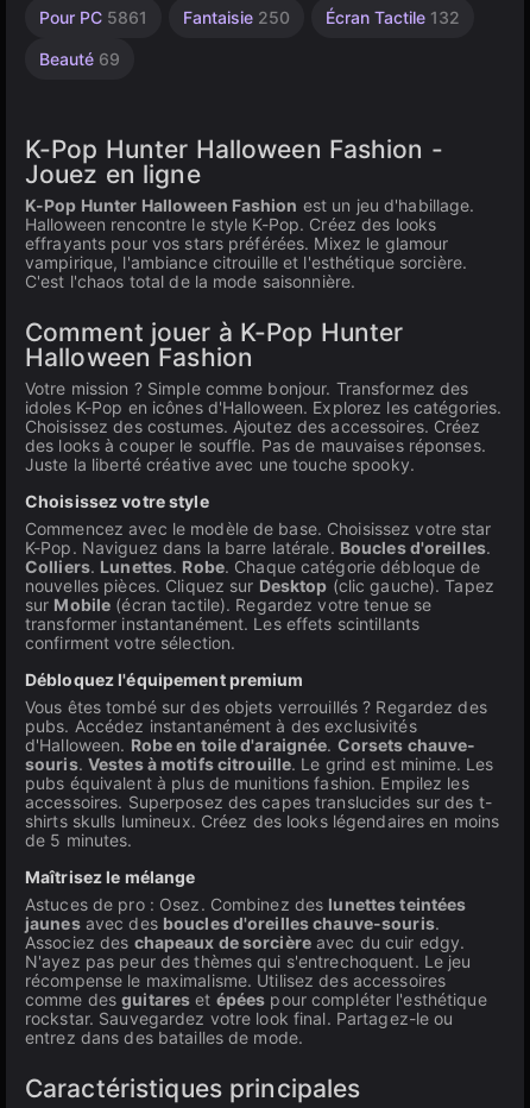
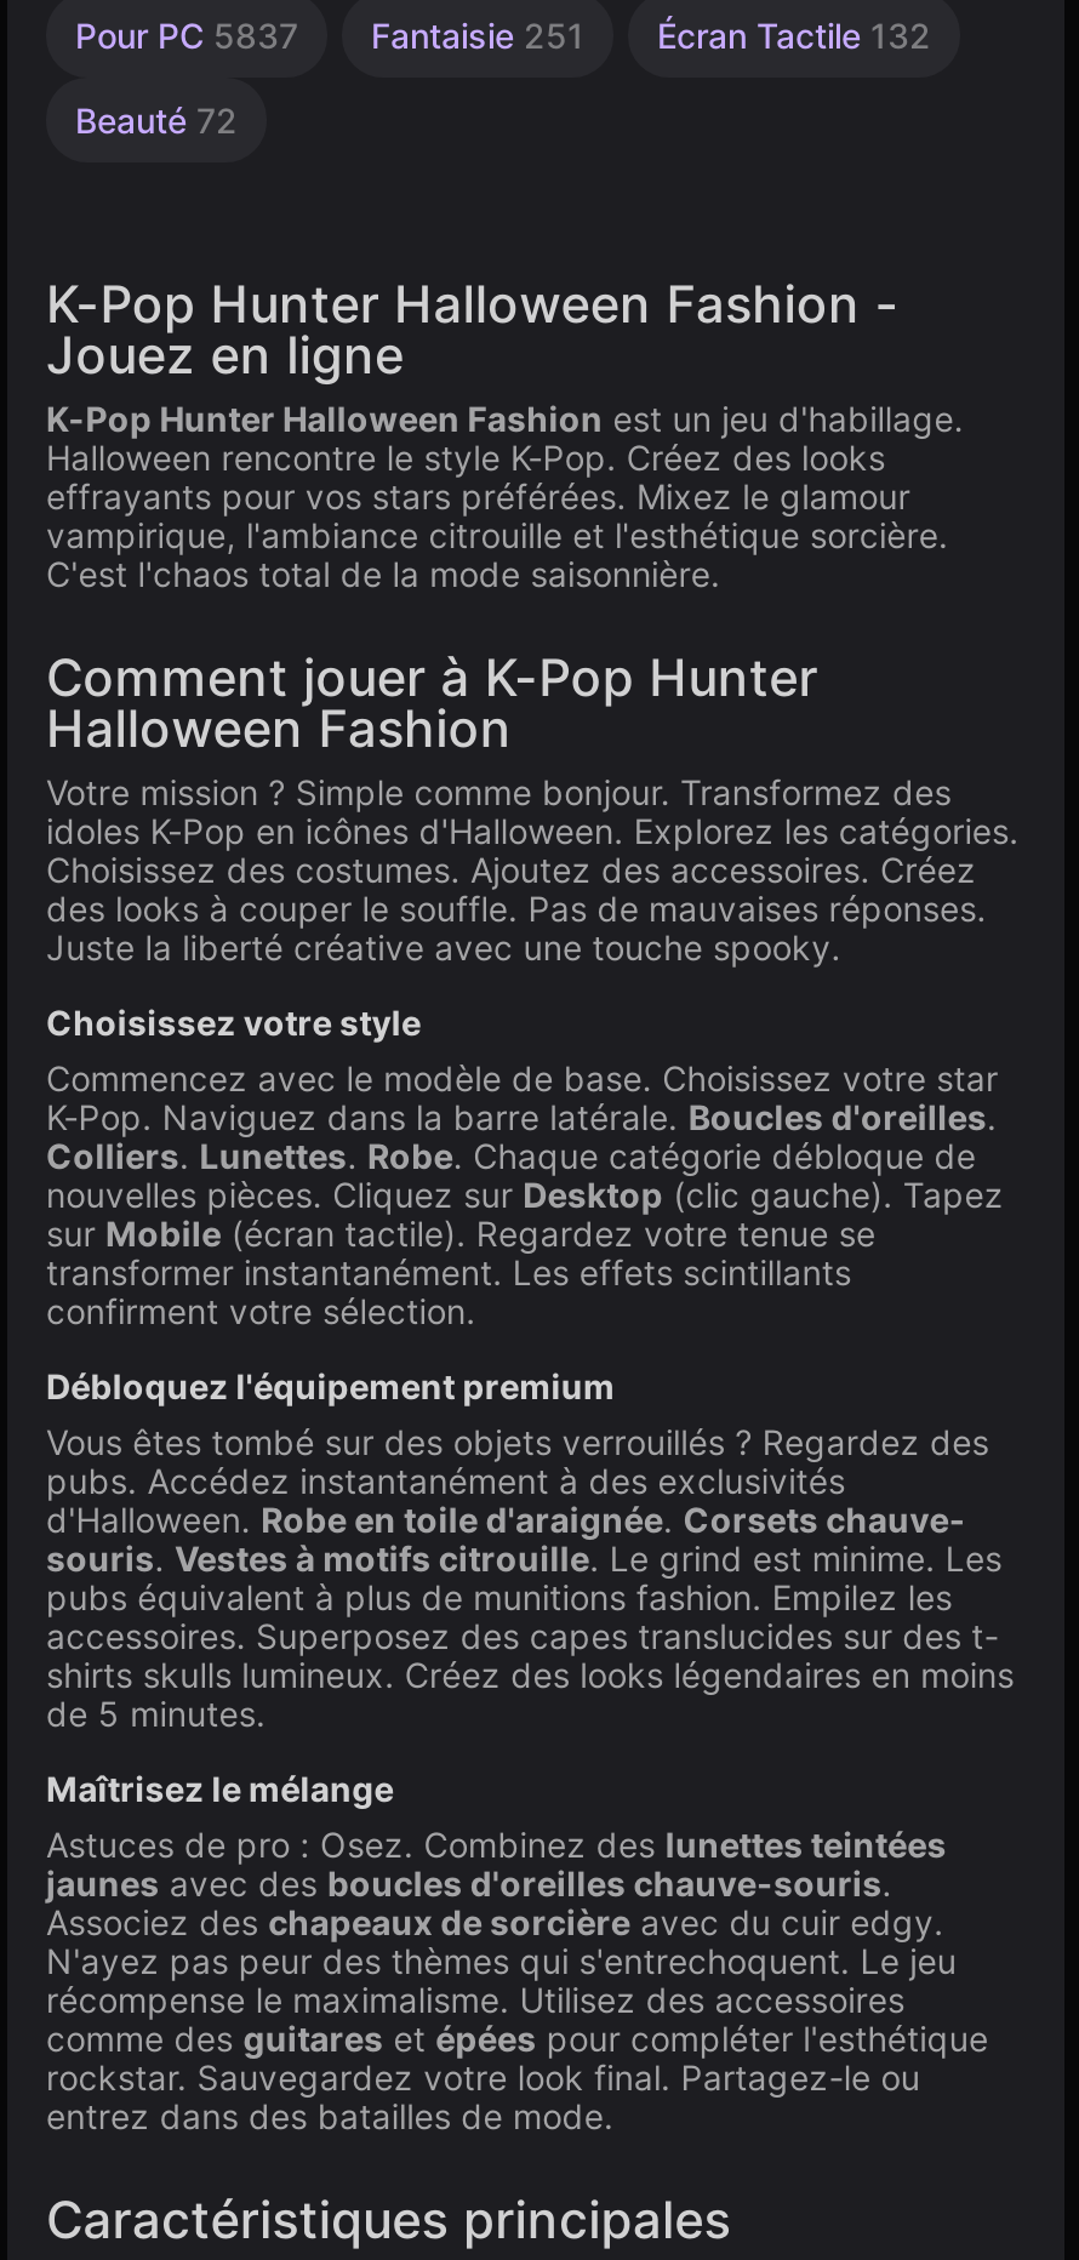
[39,7,290,27] Pour PC 5861 | Fantaisie 250 -> [75,15,584,56] Pour PC 5837 | Fantaisie 251
[39,49,120,69] Beauté 69 -> [75,99,238,141] Beauté 72

